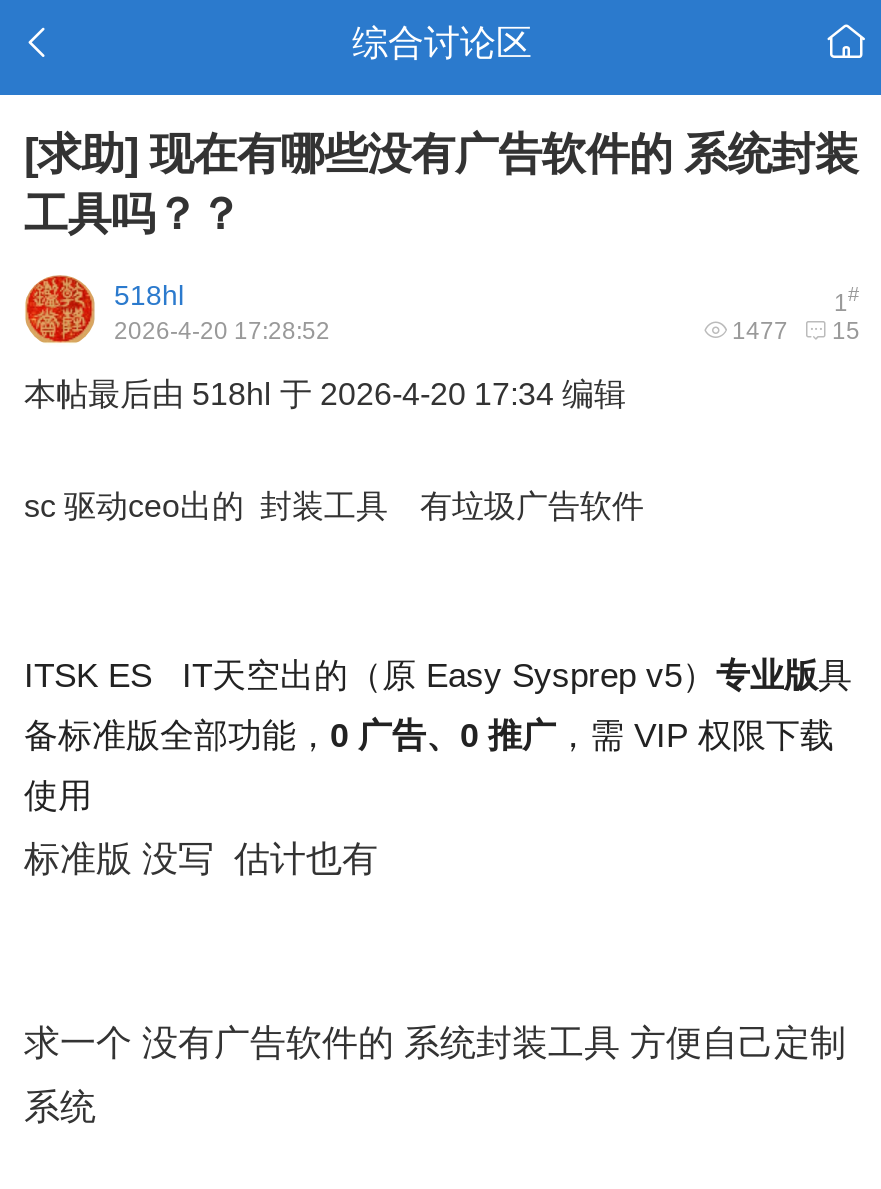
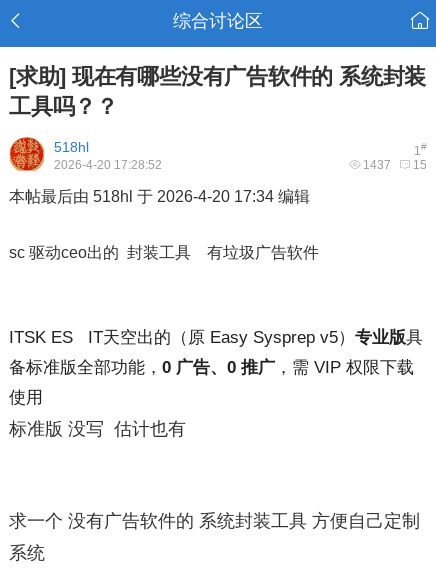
[732,317,860,345] 1477 15 -> [363,158,427,172] 1437 15

